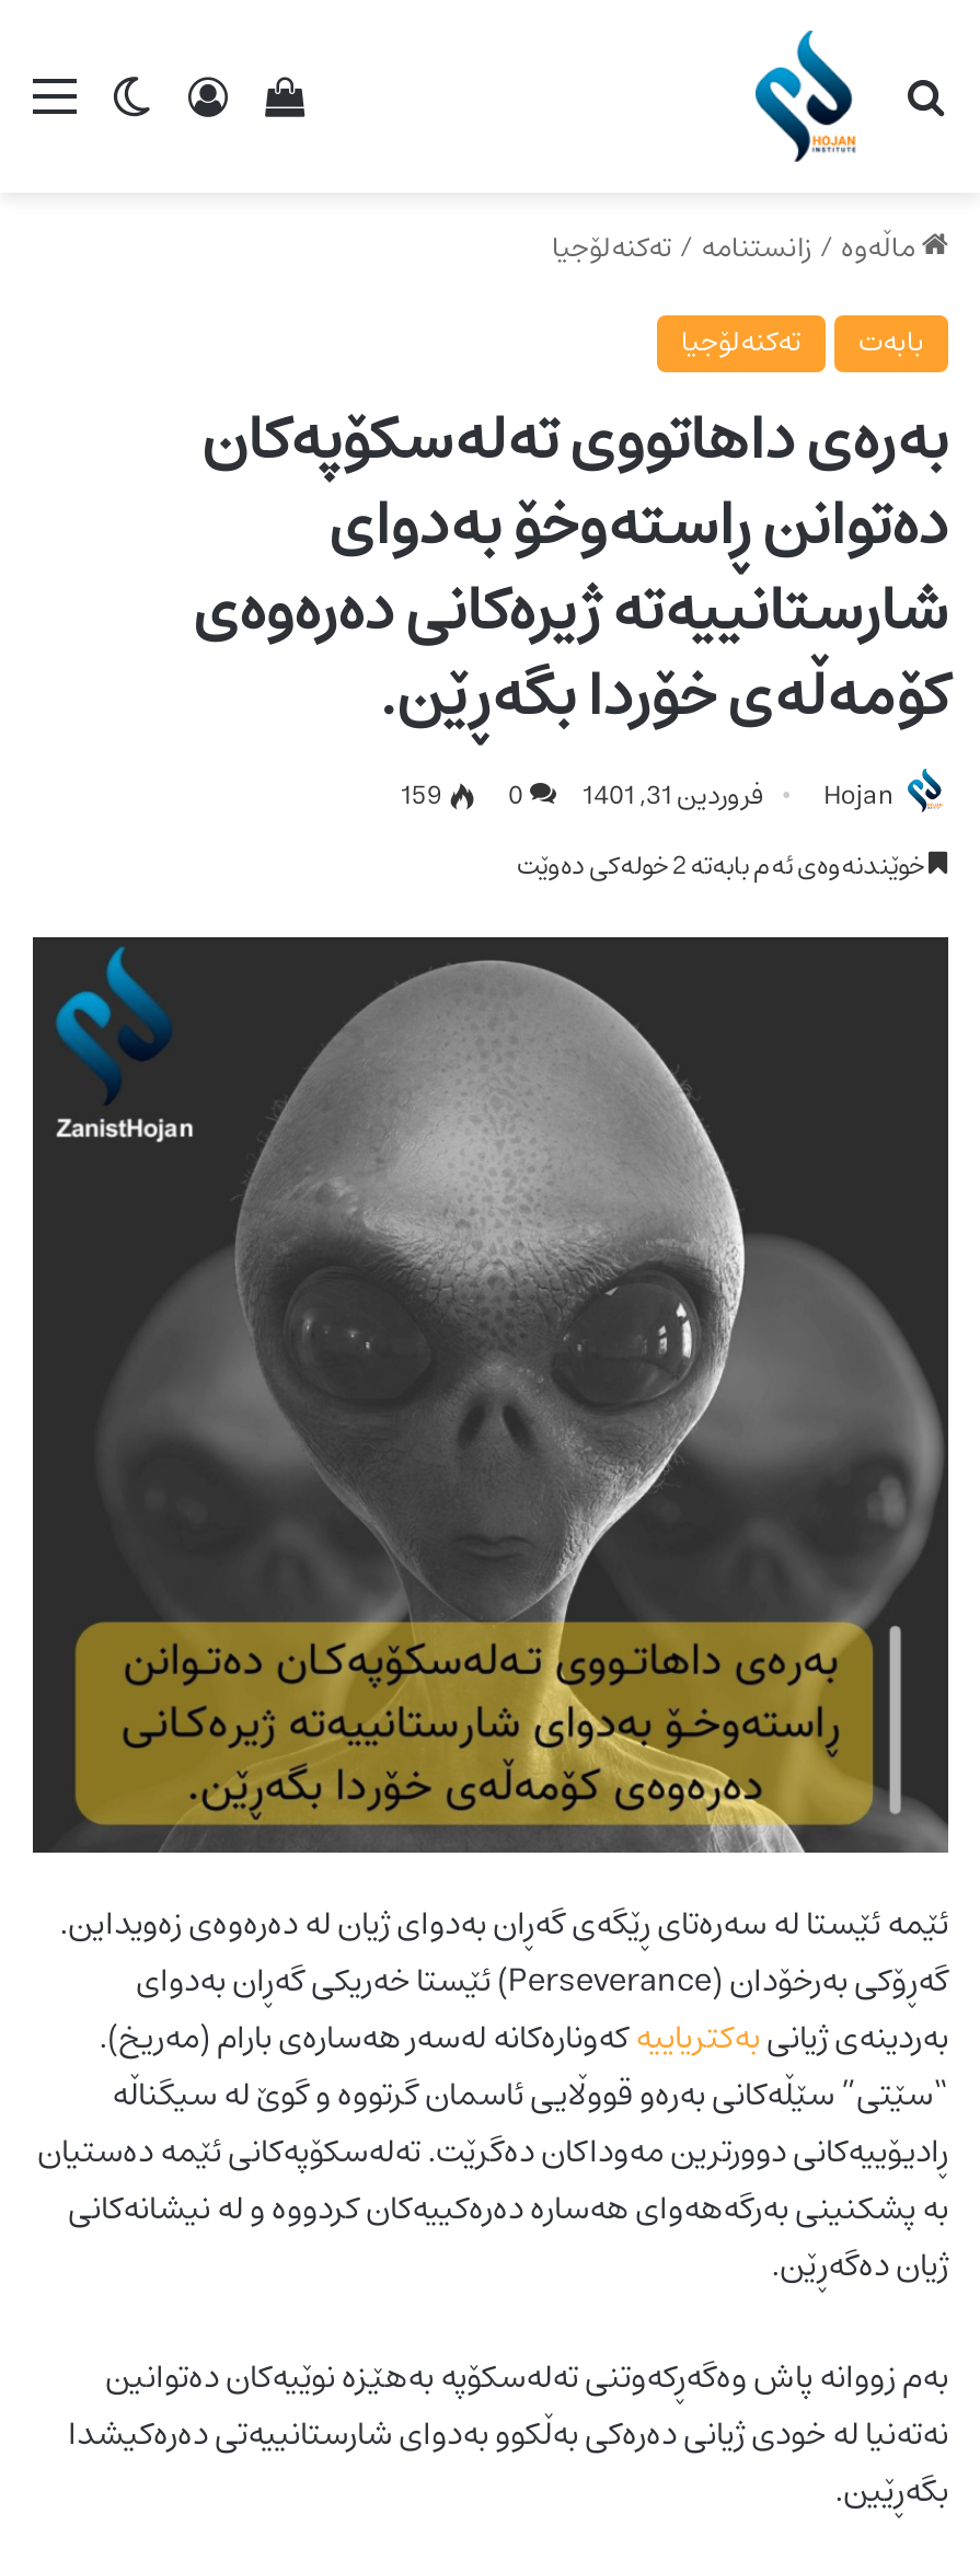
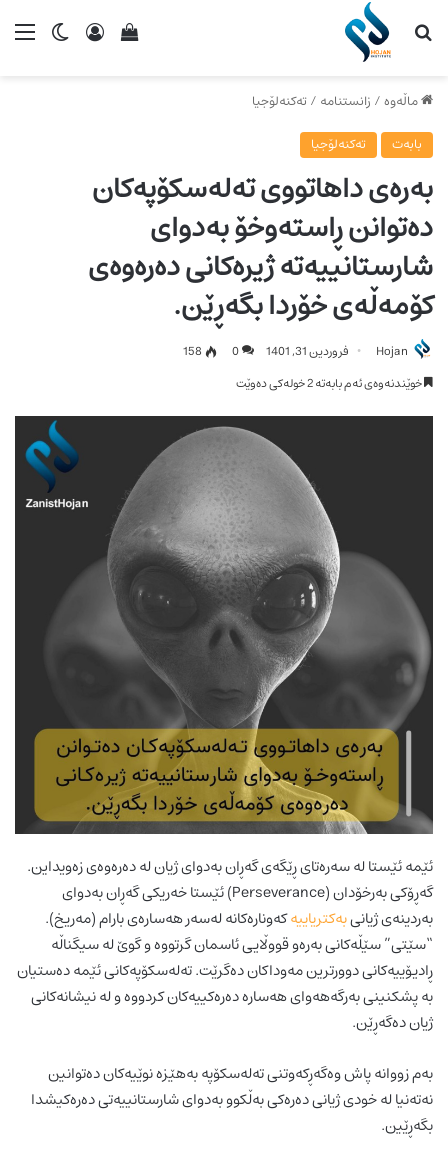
[401,773,523,819] 159 0 -> [183,341,239,362] 158 0

